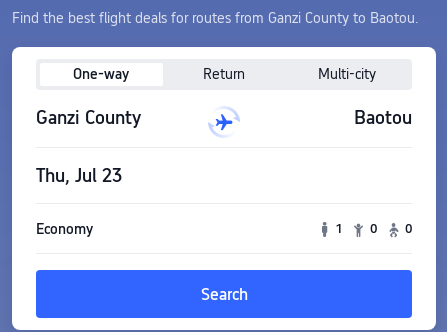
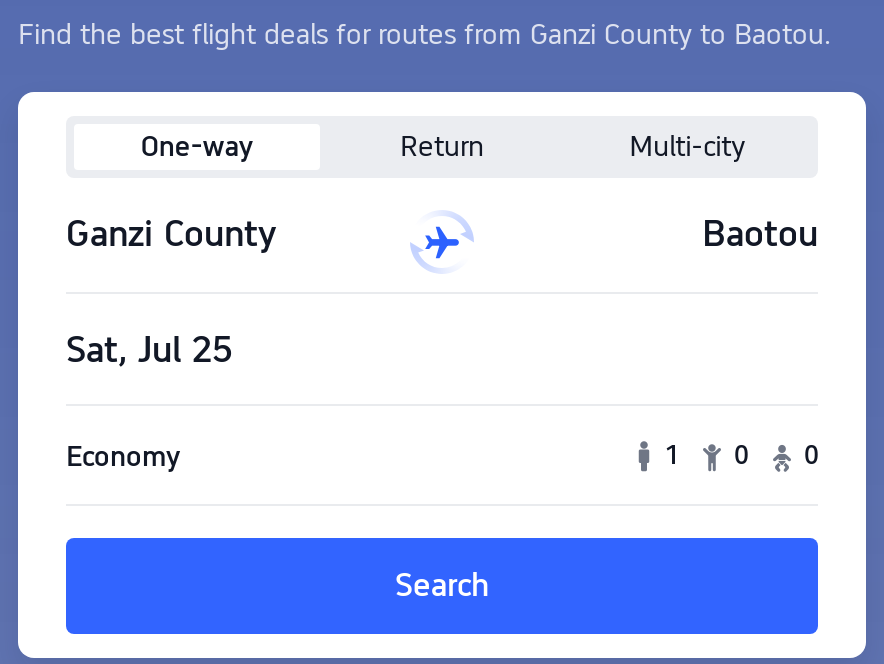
[36,165,122,186] Thu, Jul 23 -> [66,327,232,369] Sat, Jul 25

